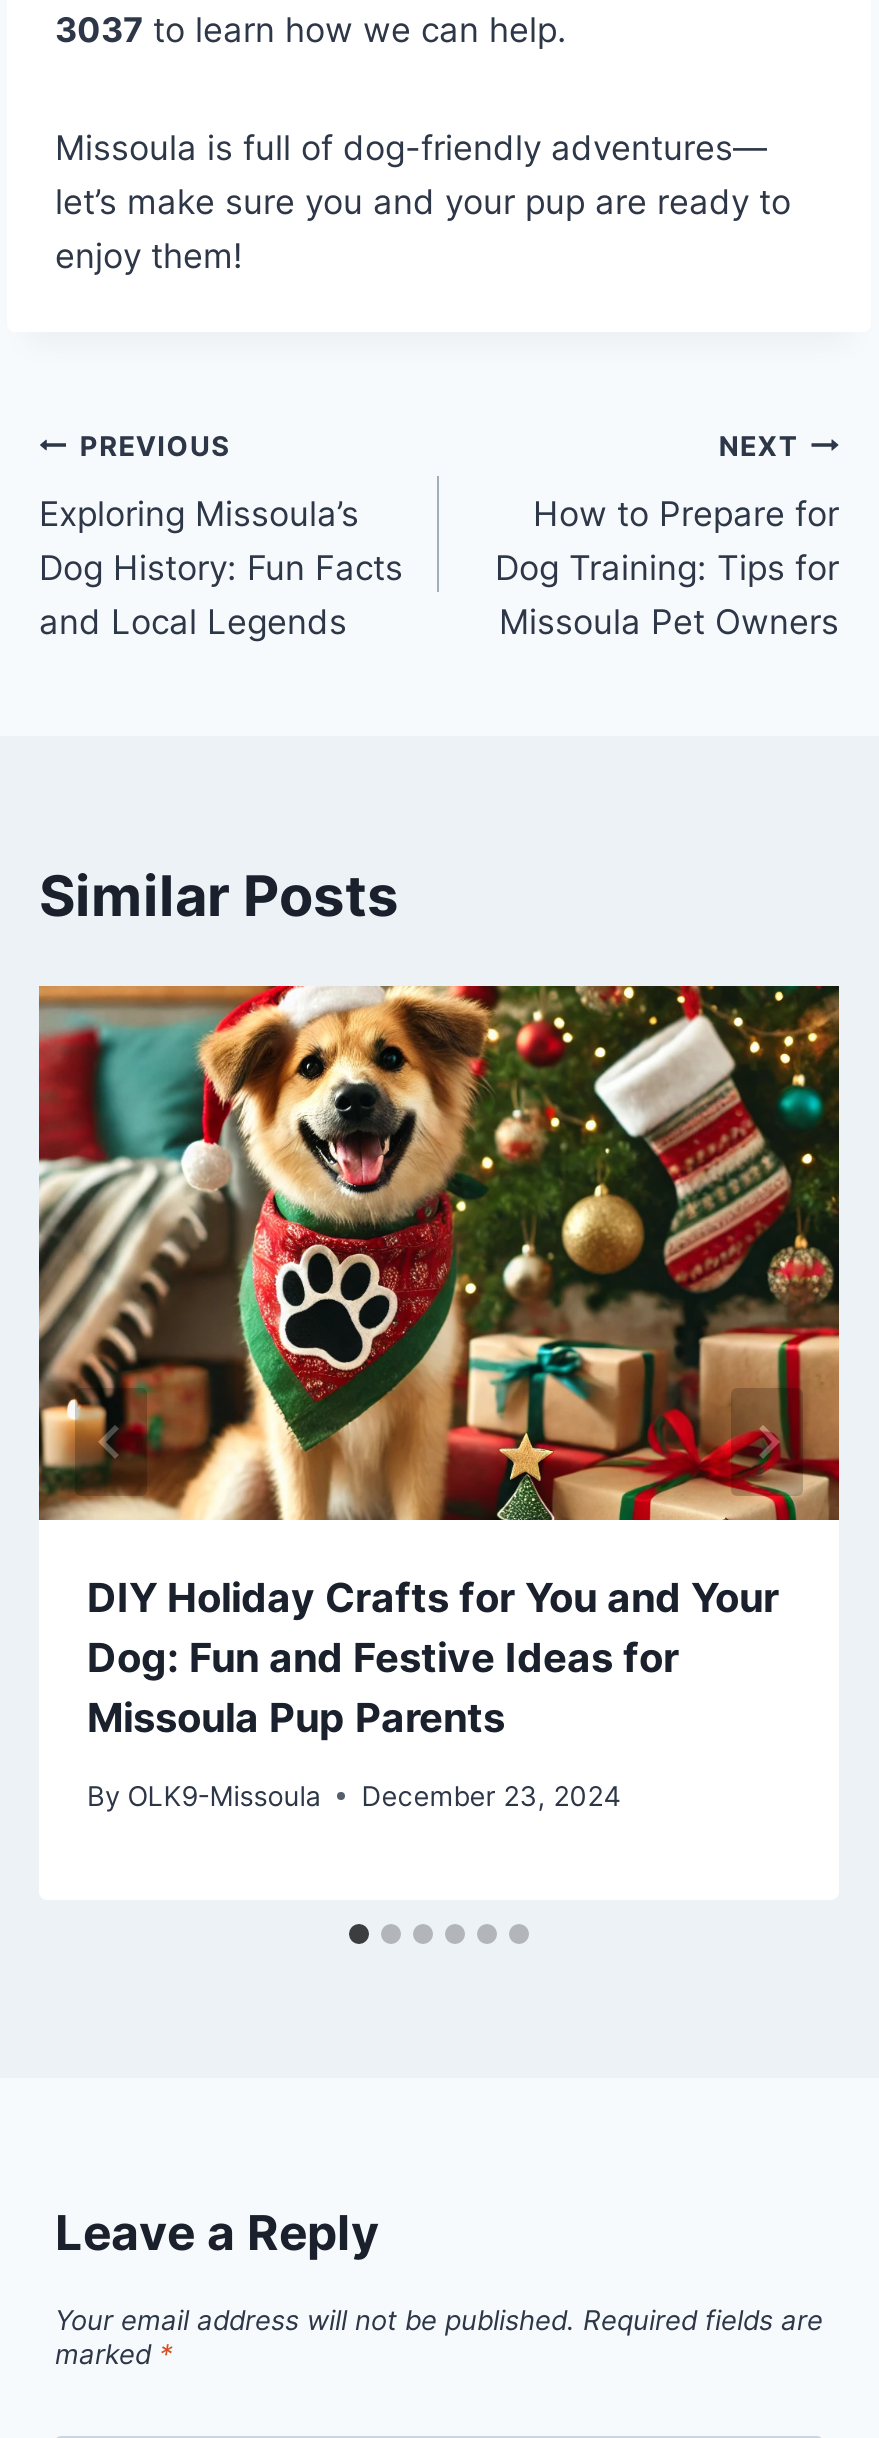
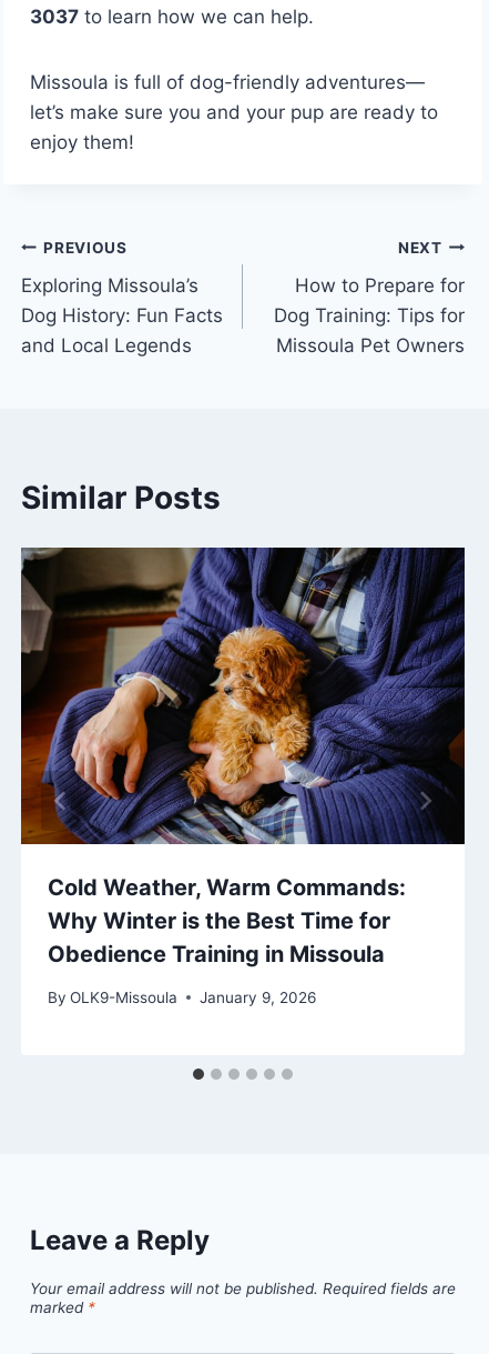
[37,984,841,1742] [image] | DIY Holiday Crafts for You and Your | Dog: Fun and Festive Ideas for | Missoula Pup Parents -> [20,546,466,967] [image] | Cold Weather, Warm Commands: | Why Winter is the Best Time for | Obedience Training in Missoula
[87,1779,621,1811] By OLK9-Missoula December 23, 2024 -> [48,988,316,1006] By OLK9-Missoula January 9, 2026

